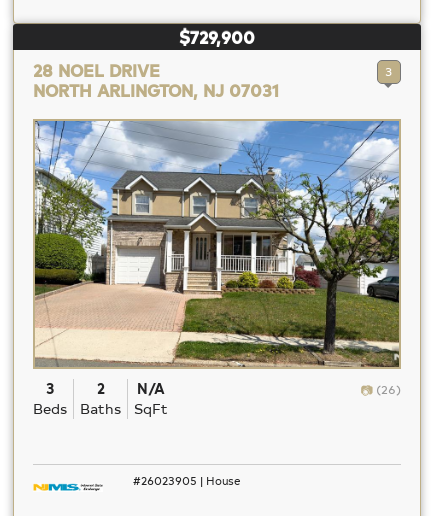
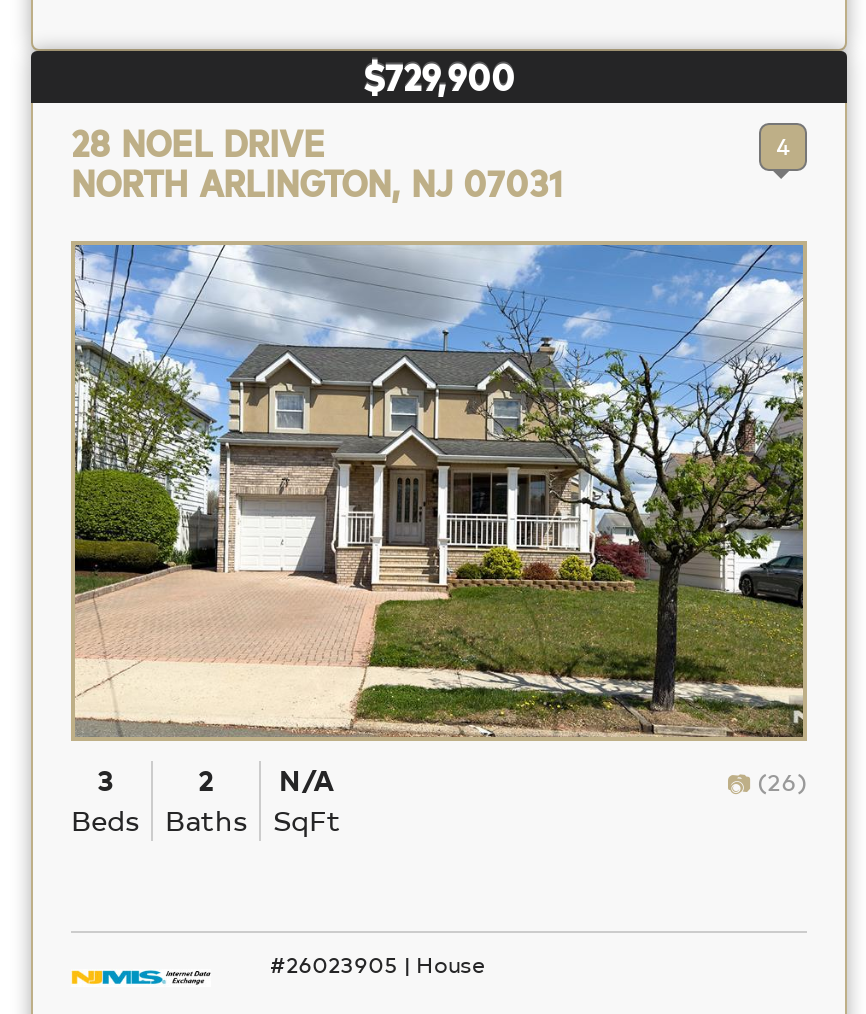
[385,63,392,79] 3 -> [776,129,790,161] 4

